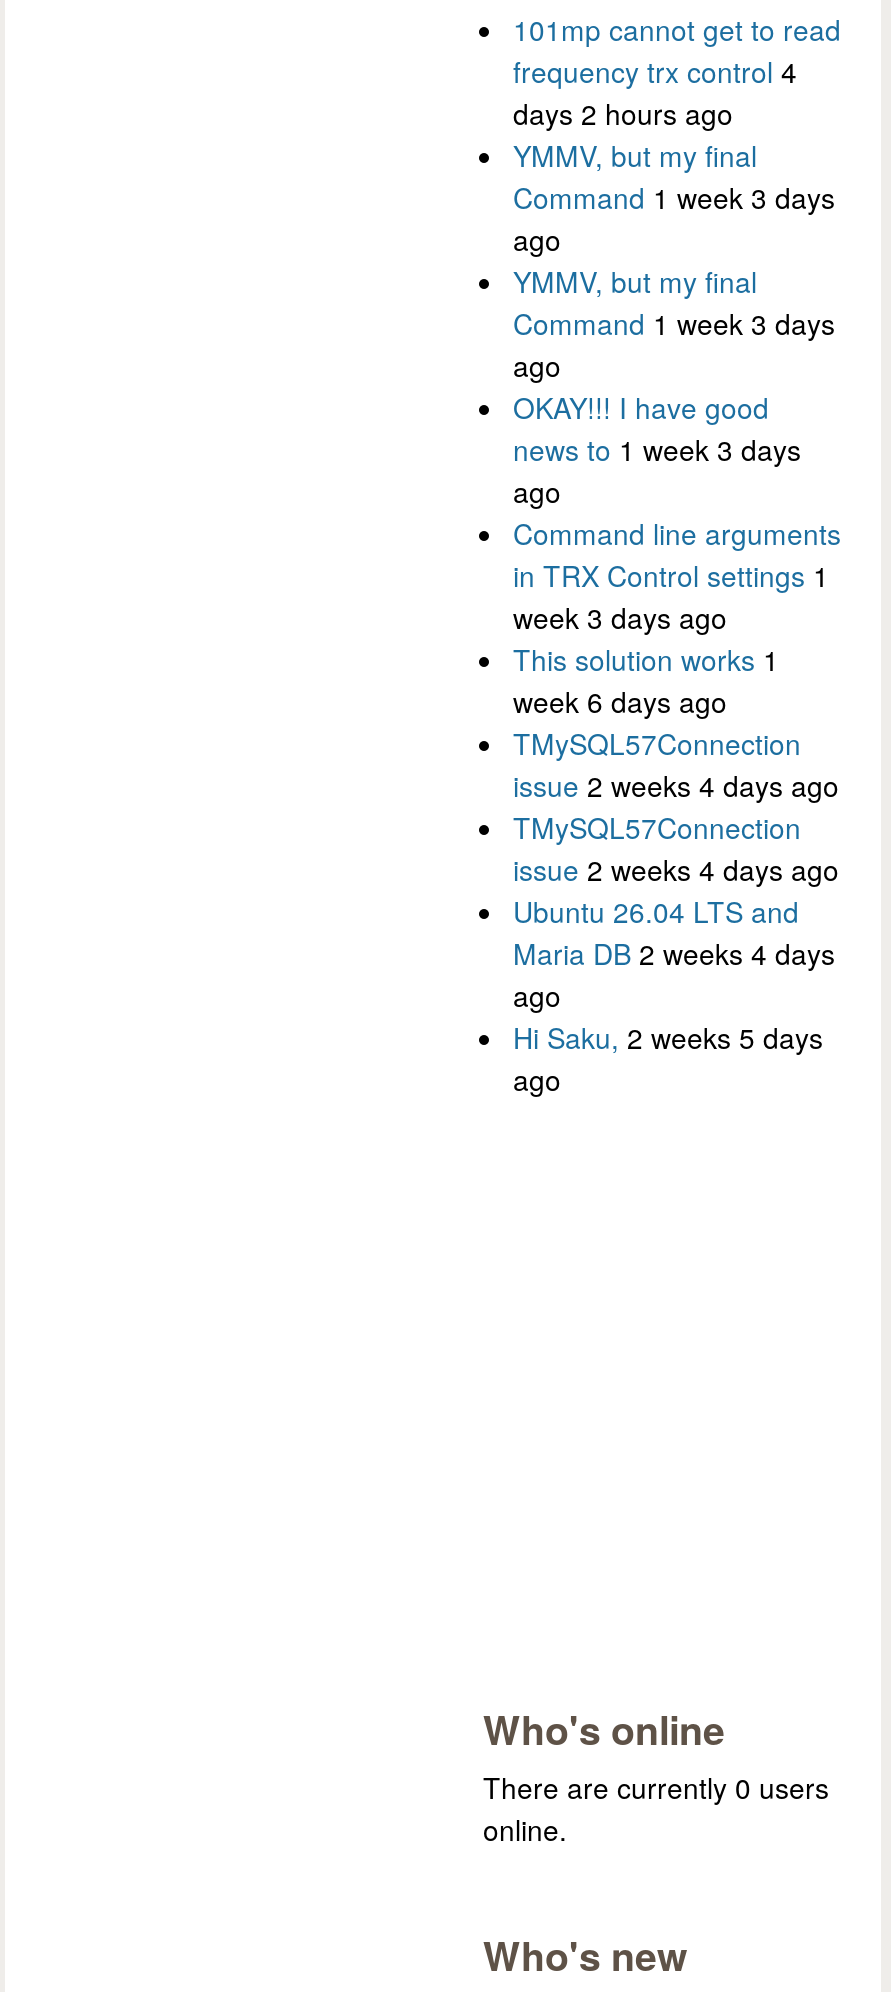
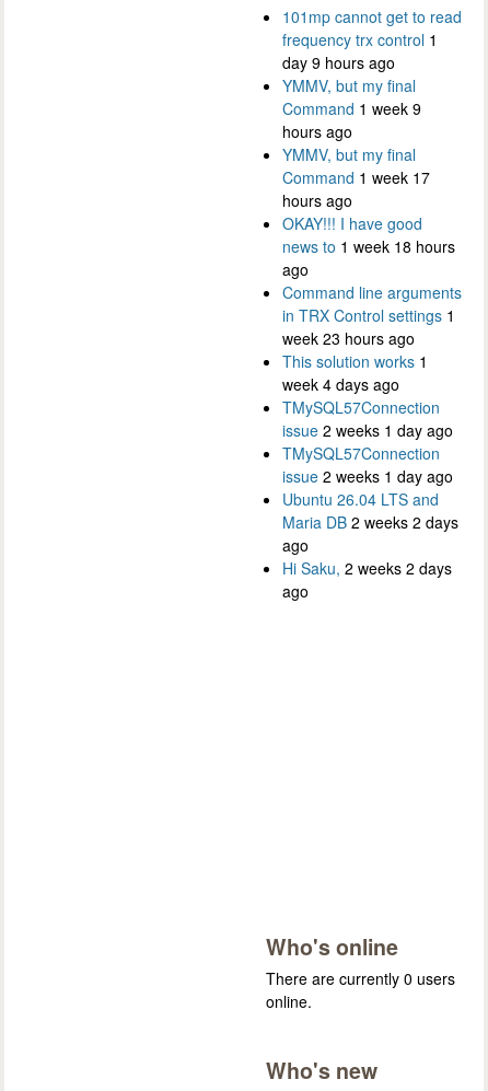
[513,50,797,90] frequency trx control 4 -> [282,28,438,50] frequency trx control 1
[513,92,733,132] days 2 hours ago -> [282,51,395,73] day 9 hours ago
[513,176,835,258] Command 1 week 3 days | ago -> [282,97,421,142] Command 1 week 9 | hours ago
[513,302,835,384] Command 1 week 3 days | ago -> [282,166,430,211] Command 1 week 17 | hours ago
[513,428,801,468] news to 1 week 3 days -> [282,235,455,257] news to 1 week 18 hours
[513,596,727,636] week 3 days ago -> [282,327,415,349] week 23 hours ago
[513,680,727,720] week 6 days ago -> [282,373,399,395] week 4 days ago
[513,764,839,804] issue 2 weeks 4 days ago -> [282,419,453,441] issue 2 weeks 1 day ago
[513,848,839,888] issue 2 weeks 4 days ago -> [282,465,453,487] issue 2 weeks 1 day ago
[513,932,835,972] Maria DB 2 weeks 4 days -> [282,511,458,532] Maria DB 2 weeks 2 days
[513,1016,823,1056] Hi Saku, 2 weeks 5 days -> [282,557,452,578] Hi Saku, 2 weeks 2 days

